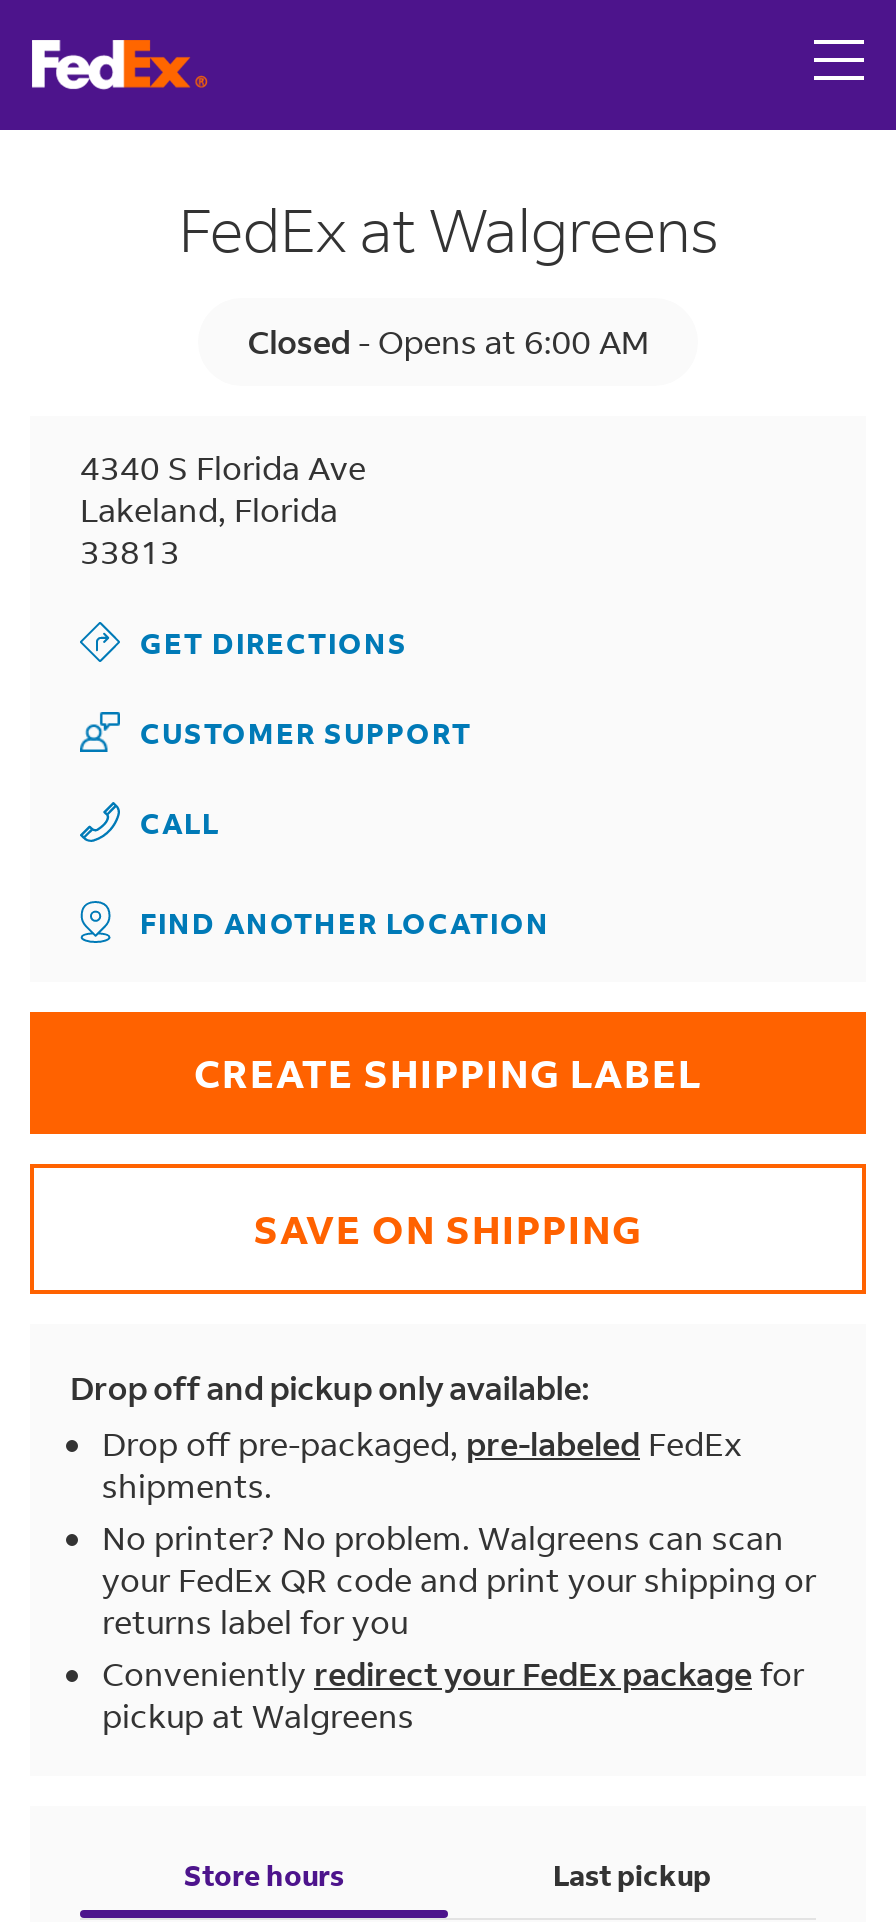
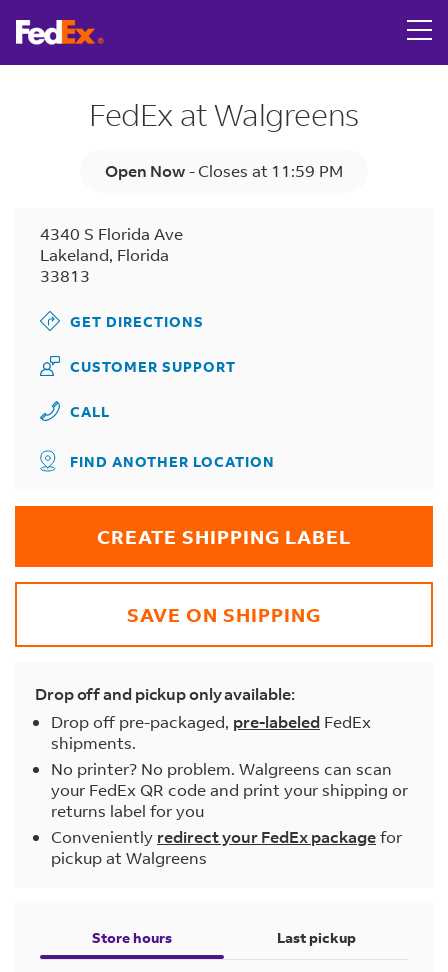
[247,320,649,362] Closed - Opens at 6:00 AM -> [105,160,343,181] Open Now - Closes at 11:59 PM

